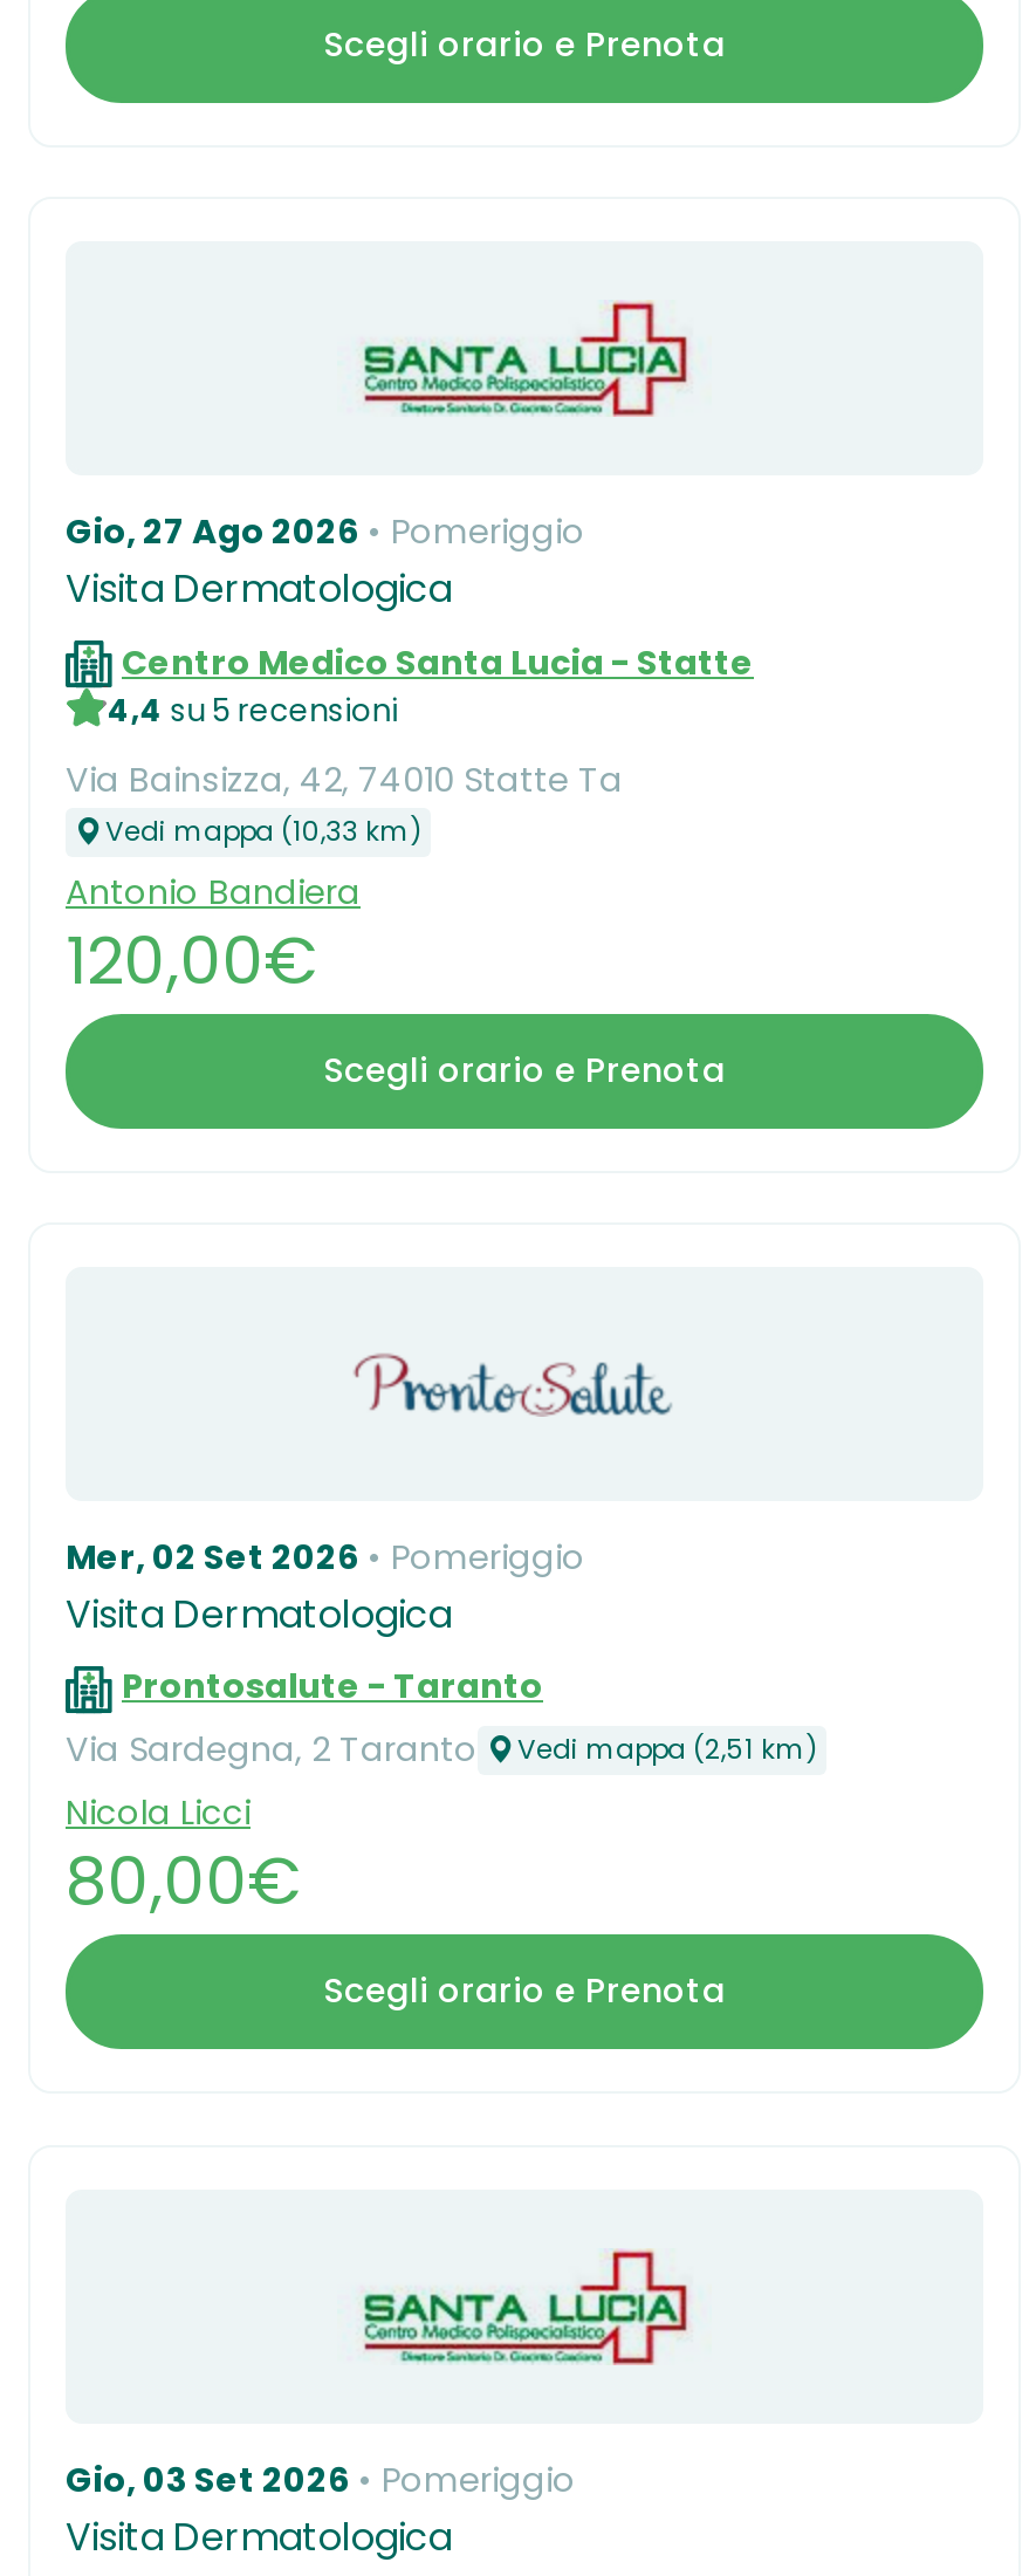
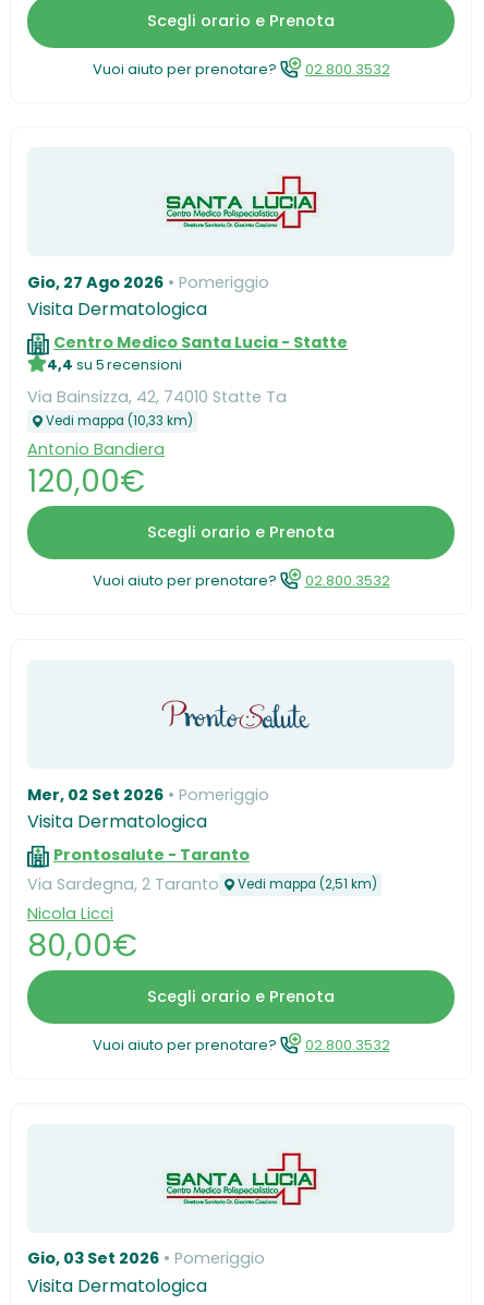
none -> [92,58,390,79] Vuoi aiuto per prenotare? | 02.800.3532
none -> [92,570,390,591] Vuoi aiuto per prenotare? | 02.800.3532
none -> [92,1034,390,1055] Vuoi aiuto per prenotare? | 02.800.3532

